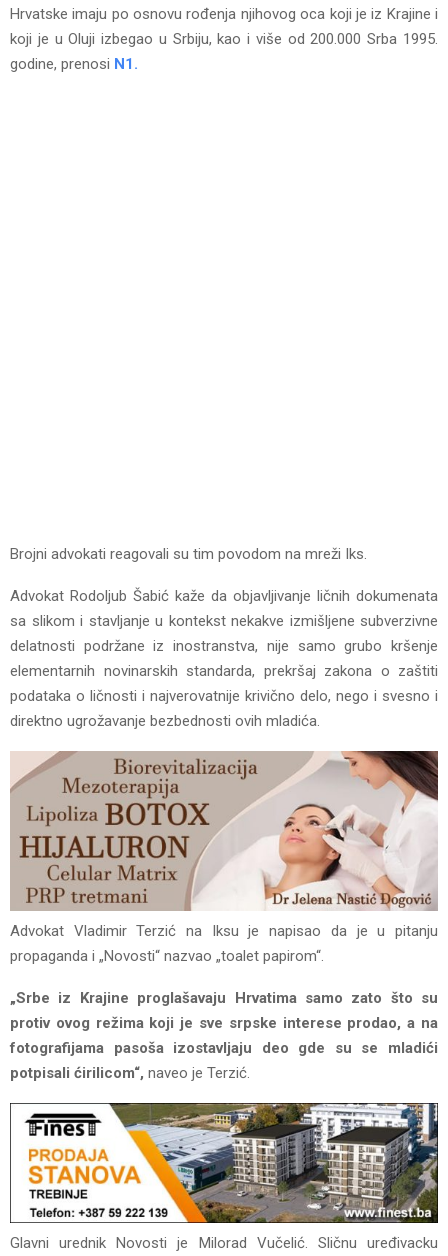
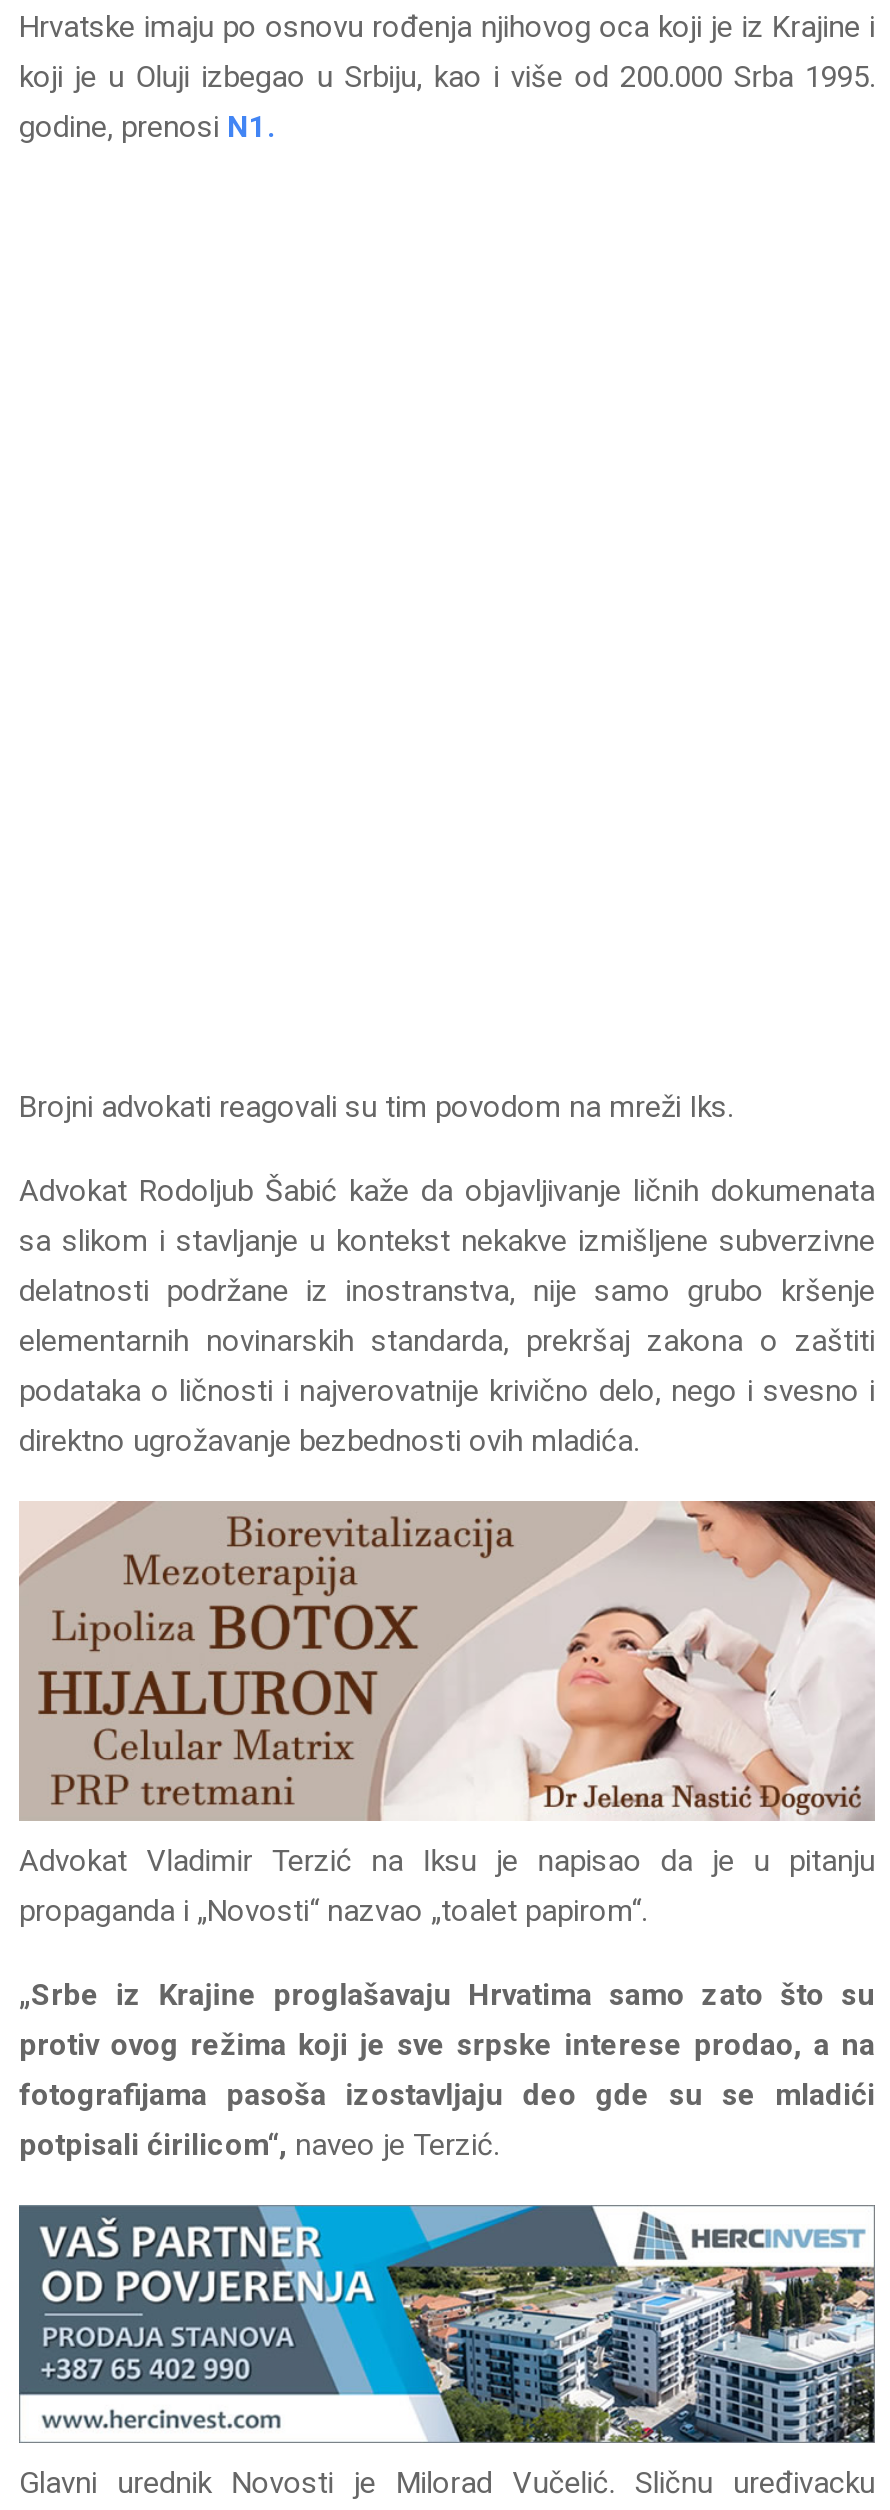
[10,1102,439,1224] [image] -> [19,2205,877,2445] [image]

